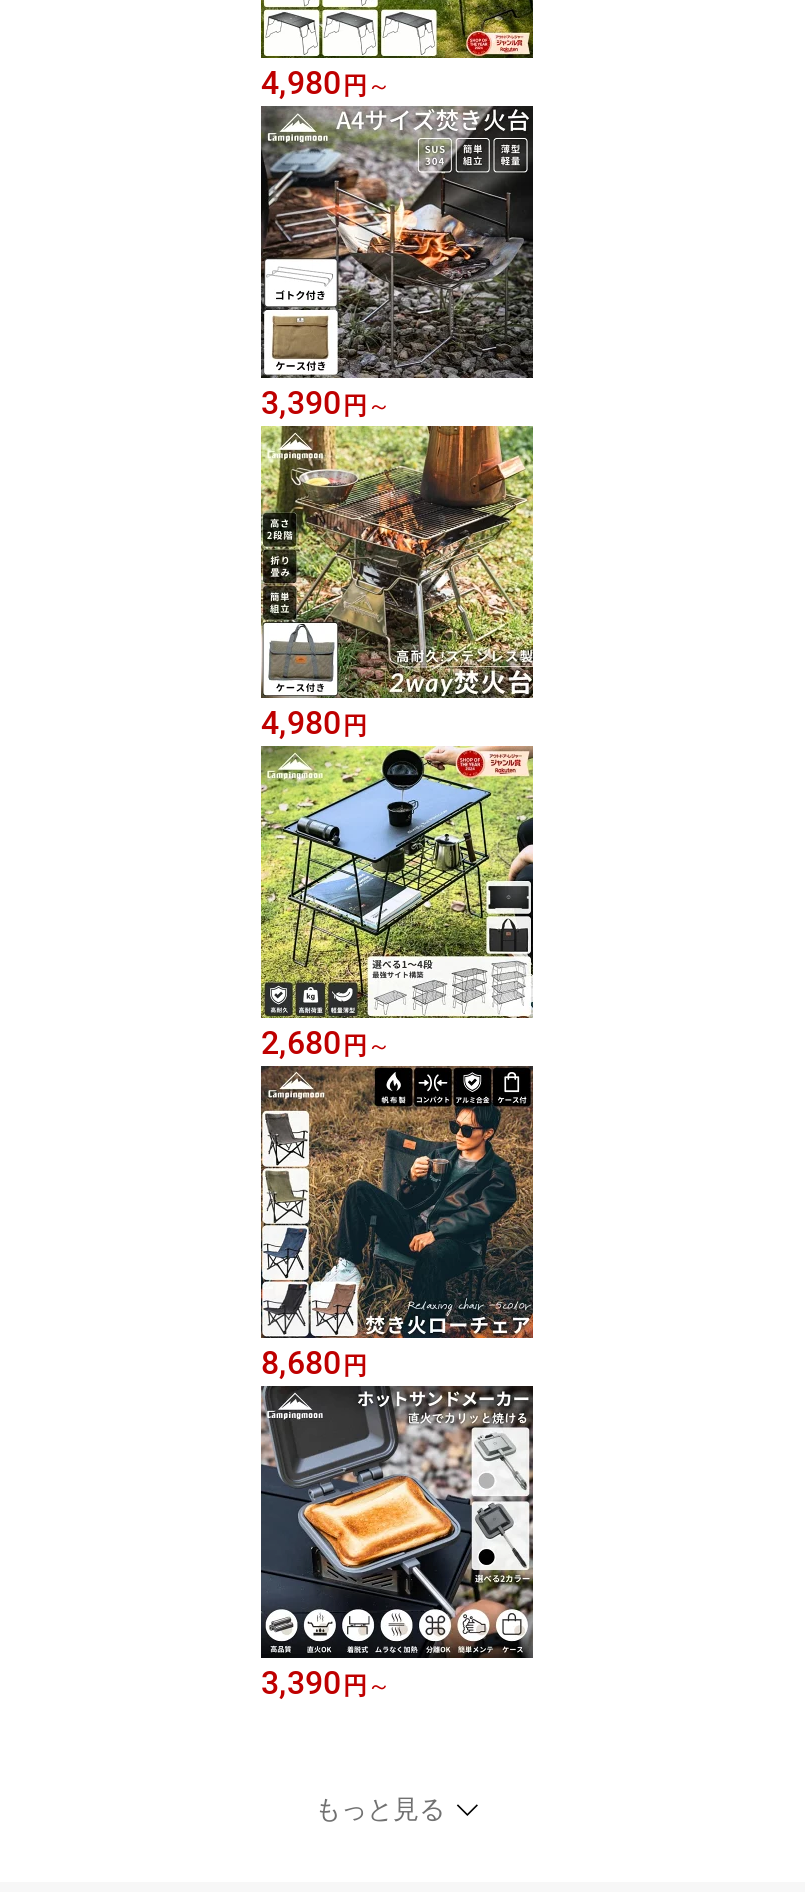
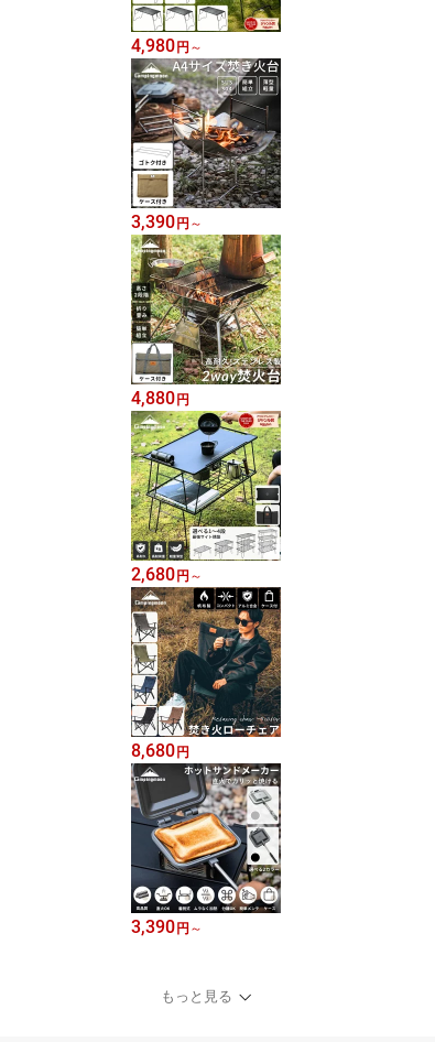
[261,704,367,742] 4,980円 -> [131,388,189,409] 4,880円

